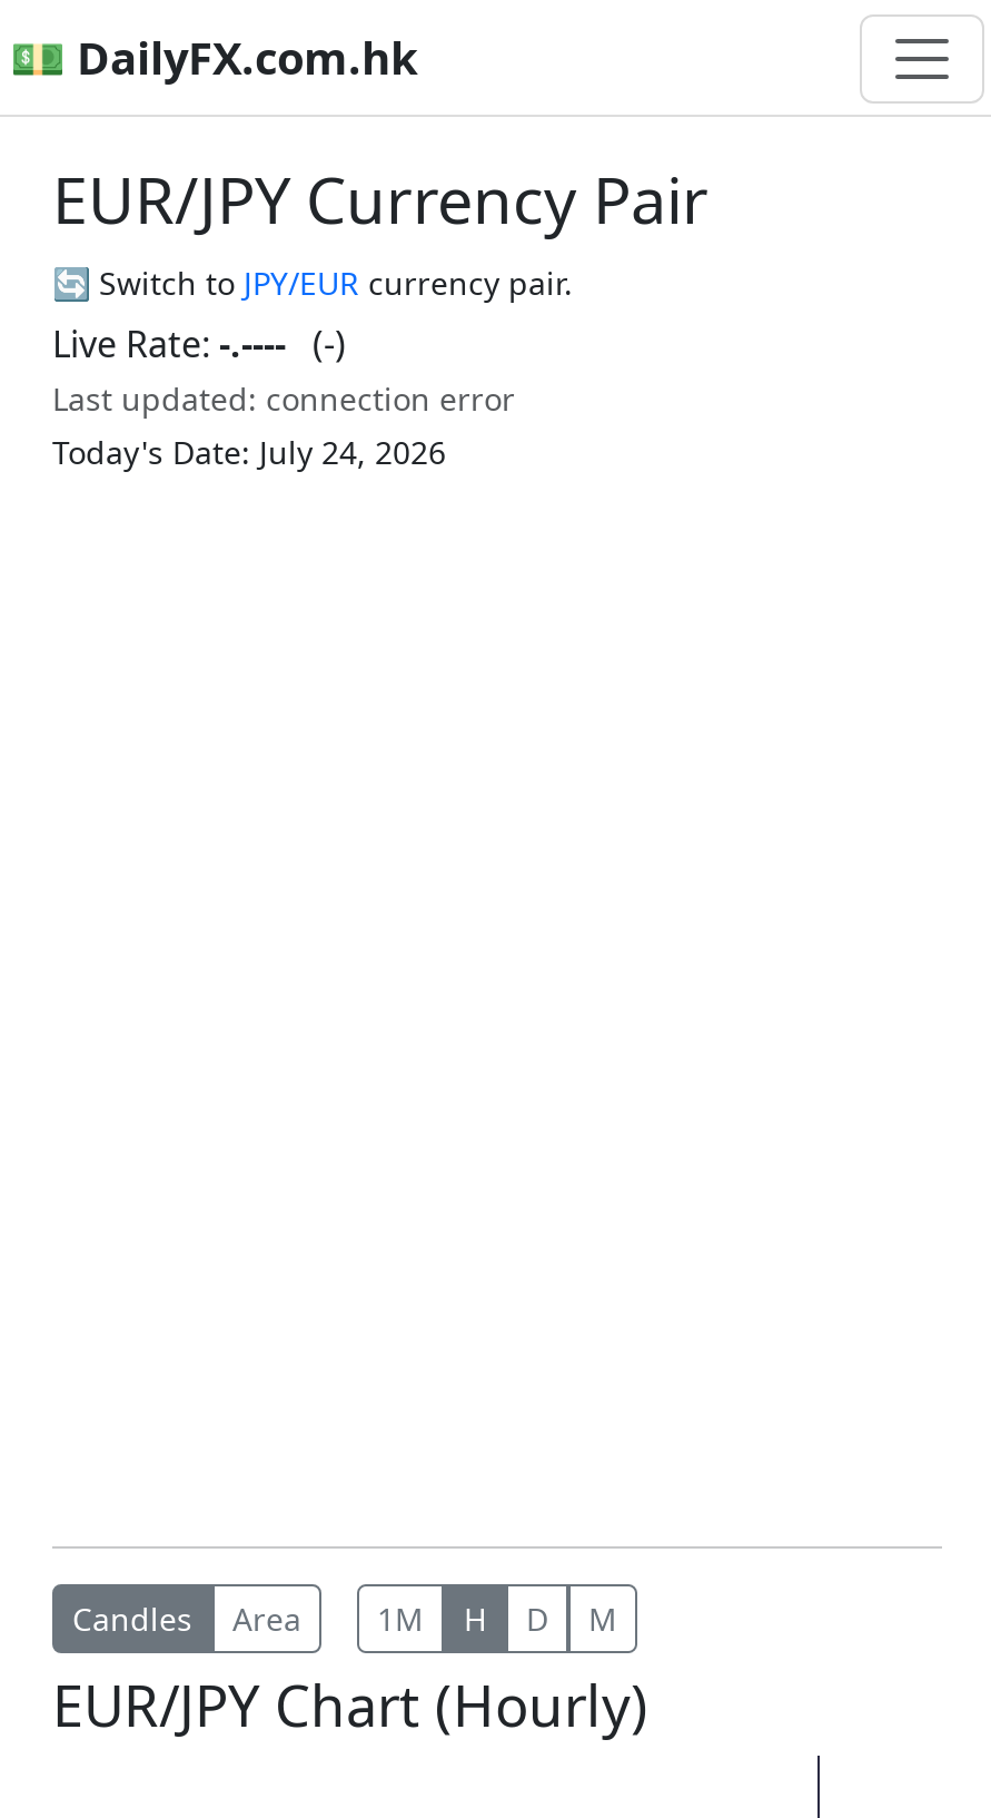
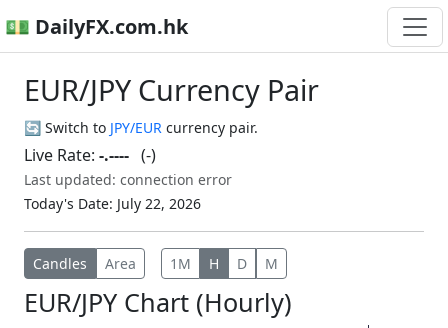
[52,431,446,473] Today's Date: July 24, 2026 -> [24,194,201,213] Today's Date: July 22, 2026

